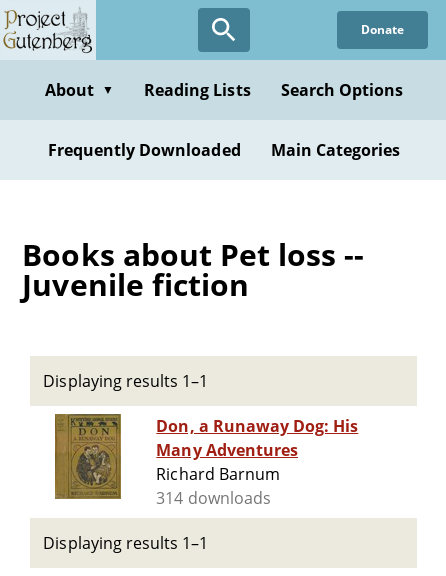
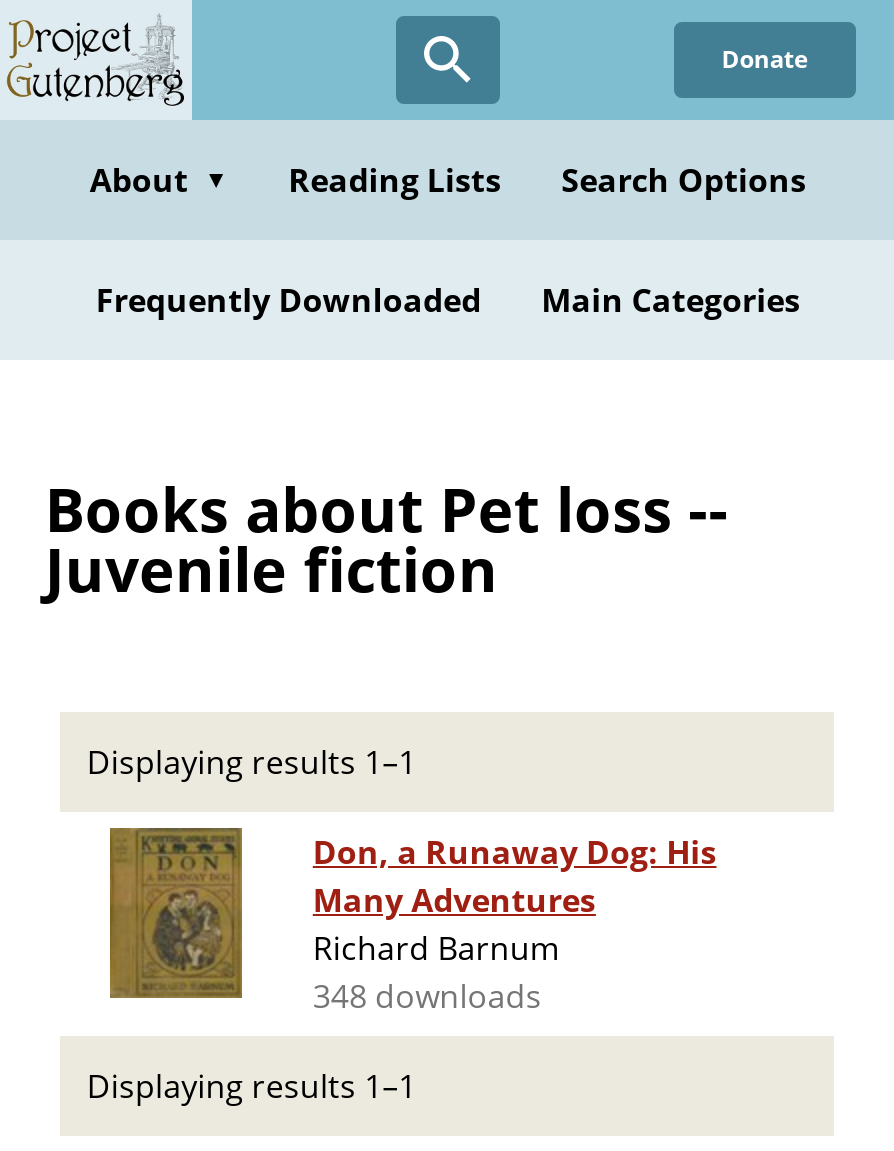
[156,487,271,509] 314 downloads -> [313,974,542,1018] 348 downloads

